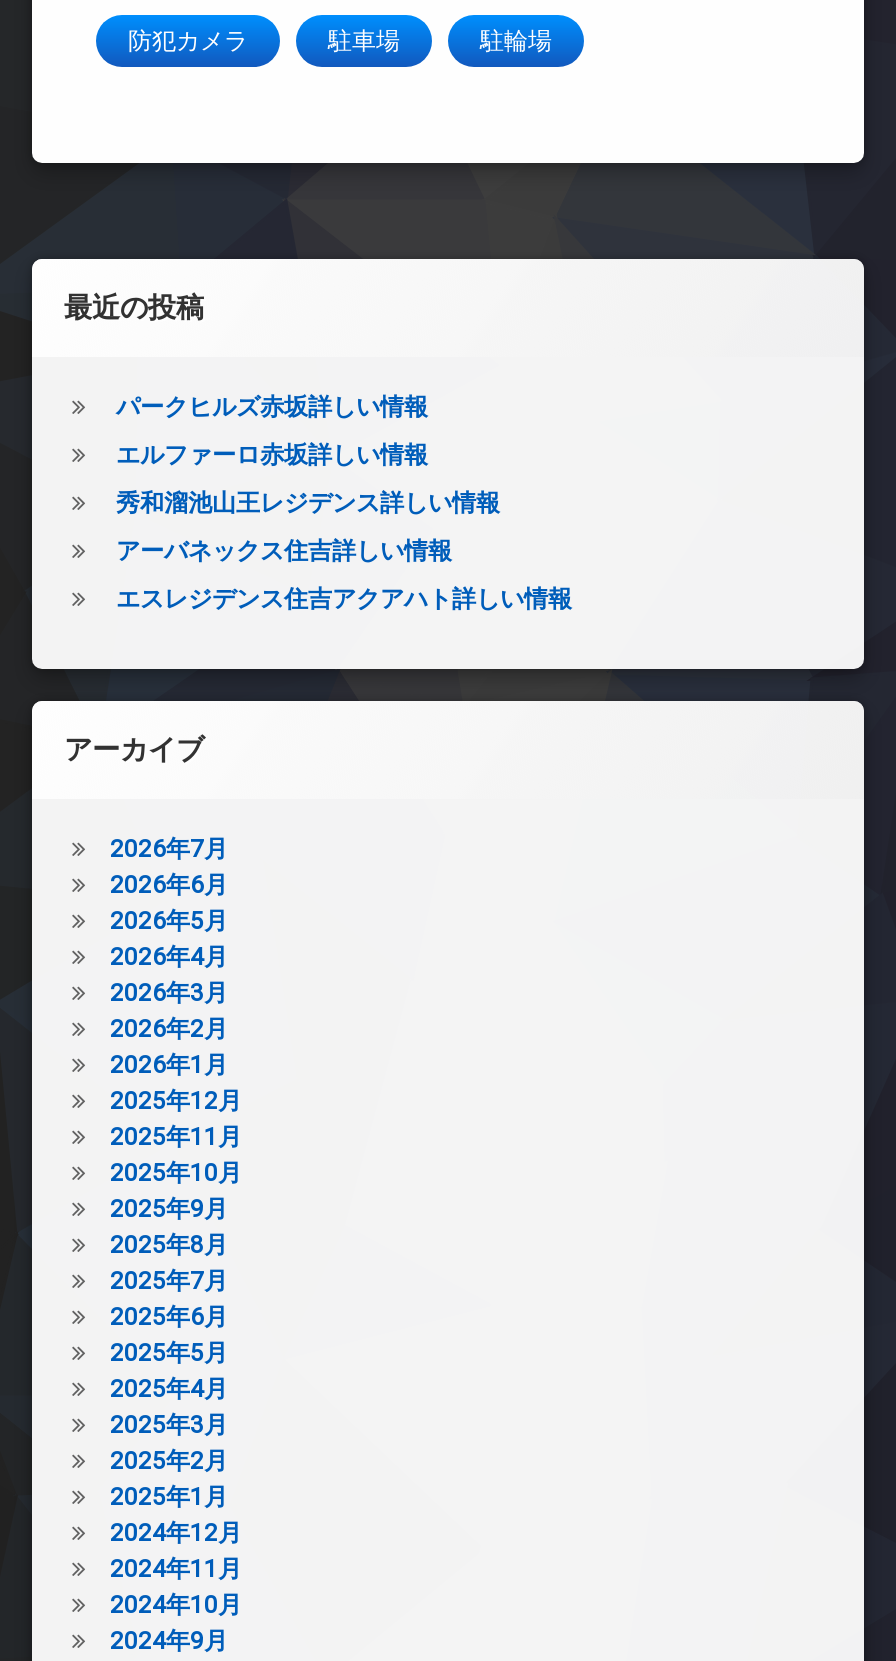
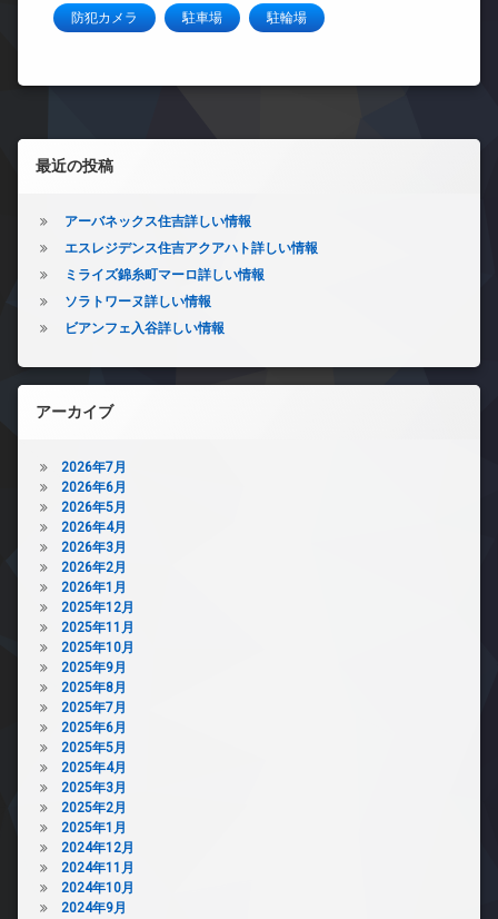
[116,393,500,517] パークヒルズ赤坂詳しい情報 | エルファーロ赤坂詳しい情報 | 秀和溜池山王レジデンス詳しい情報 -> none
moved [116,537,572,613] -> [64,214,318,256]: アーバネックス住吉詳しい情報 | エスレジデンス住吉アクアハト詳しい情報
none -> [64,267,265,336] ミライズ錦糸町マーロ詳しい情報 | ソラトワーヌ詳しい情報 | ビアンフェ入谷詳しい情報

